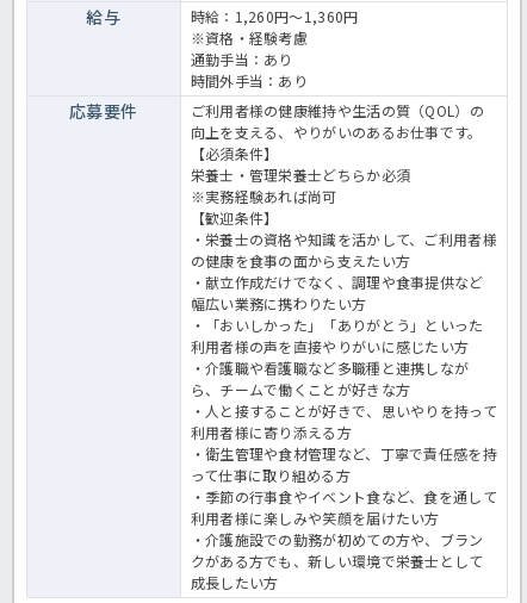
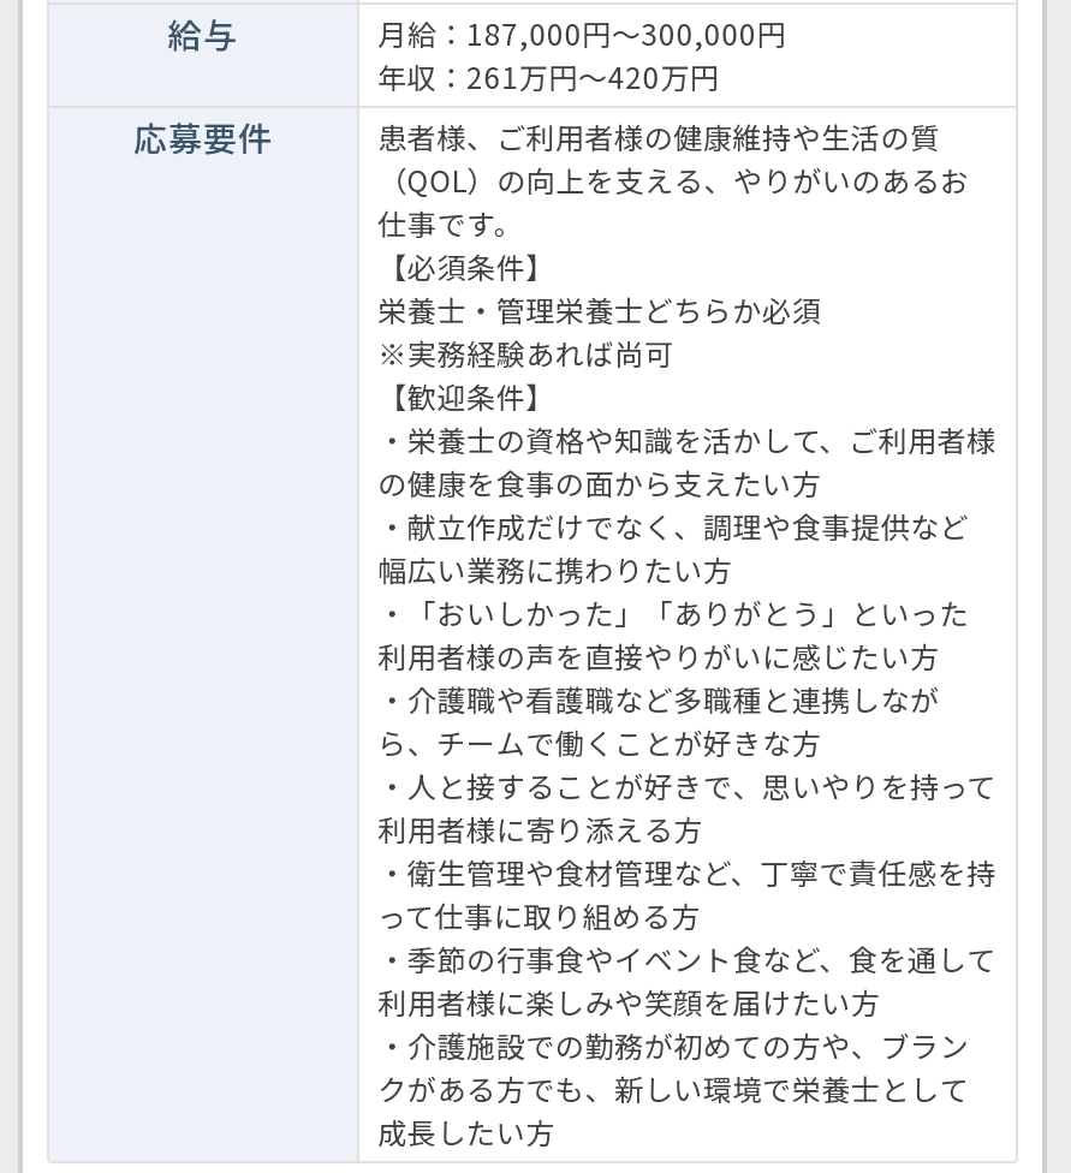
[190,6,358,90] 時給：1,260円～1,360円 | ※資格・経験考慮 | 通勤手当：あり | 時間外手当：あり -> [378,12,786,96] 月給：187,000円～300,000円 | 年収：261万円～420万円
moved [69,99,138,123] -> [133,112,272,161]: 応募要件
[190,100,484,142] ご利用者様の健康維持や生活の質（QOL）の | 向上を支える、やりがいのあるお仕事です。 -> [378,115,970,242] 患者様、ご利用者様の健康維持や生活の質 | （QOL）の向上を支える、やりがいのあるお | 仕事です。

